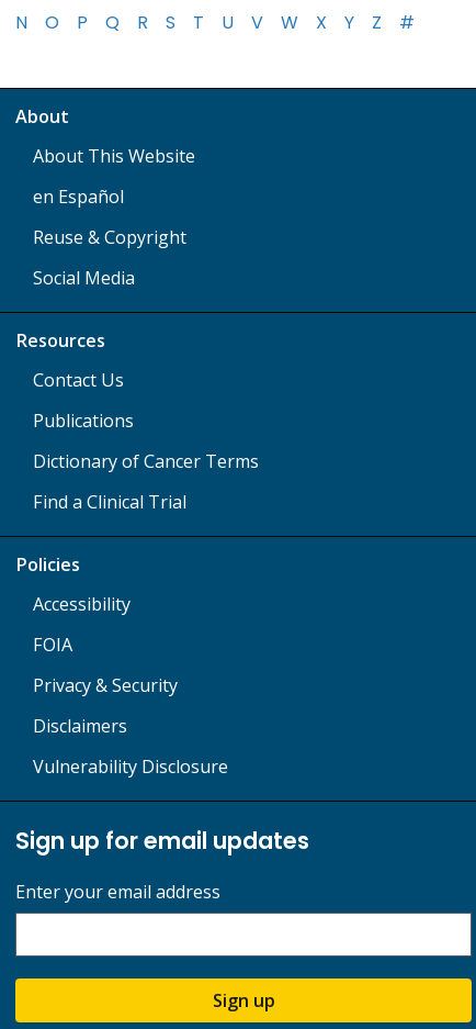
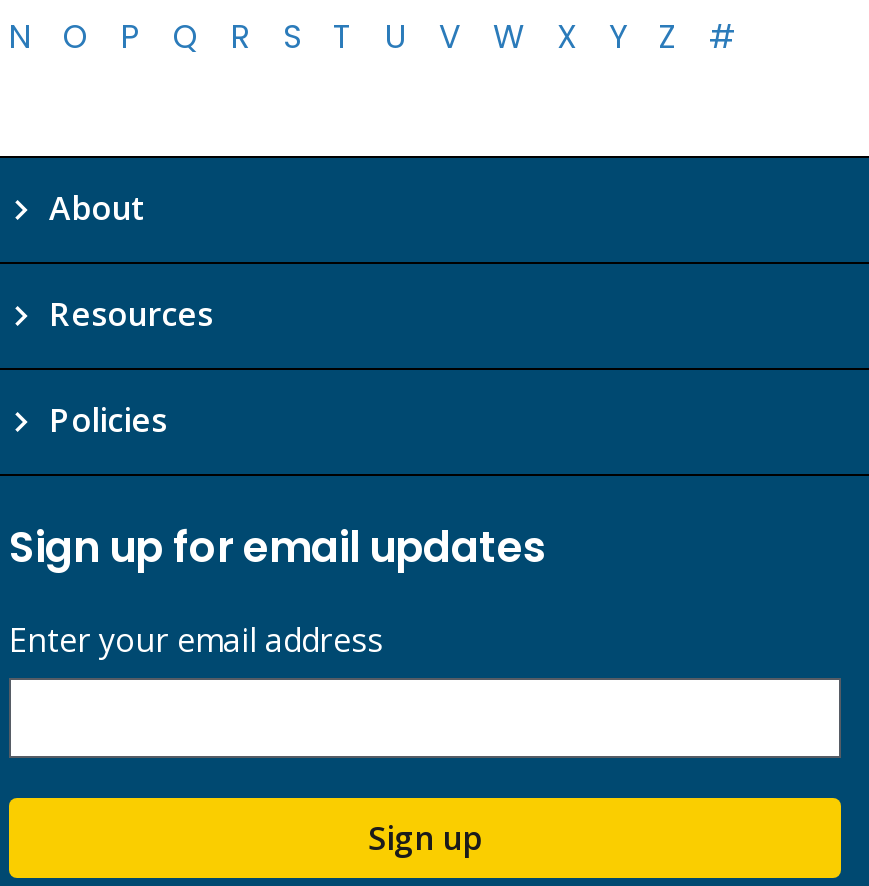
[33,144,195,290] About This Website | en Español | Reuse & Copyright | Social Media -> none
[33,368,259,514] Contact Us | Publications | Dictionary of Cancer Terms | Find a Clinical Trial -> none
[33,592,228,779] Accessibility | FOIA | Privacy & Security | Disclaimers | Vulnerability Disclosure -> none

